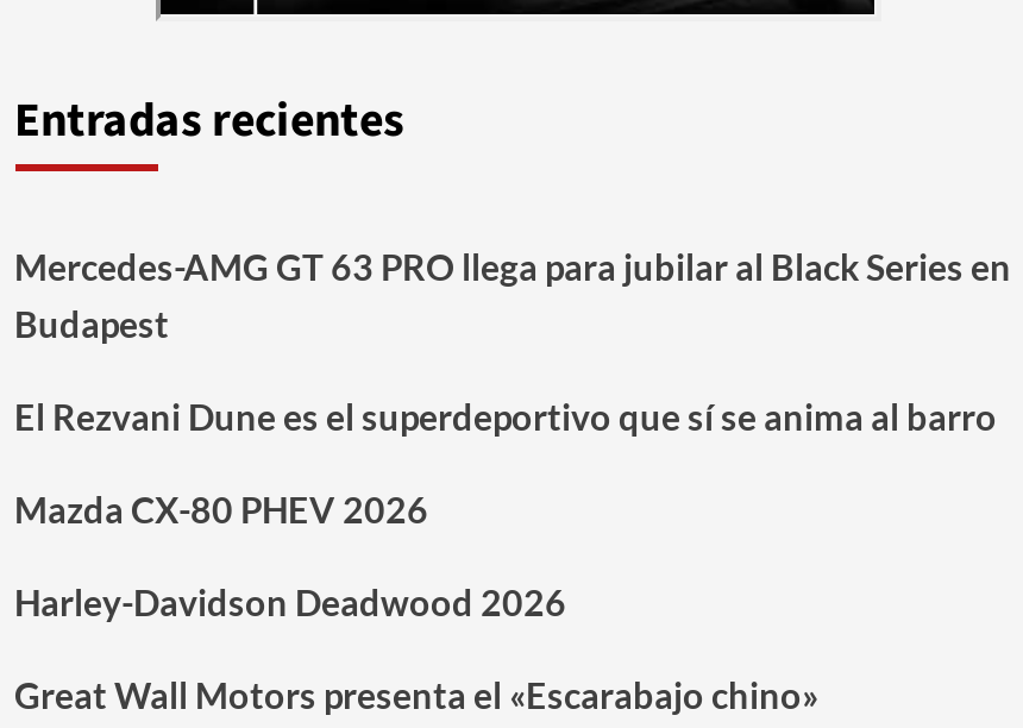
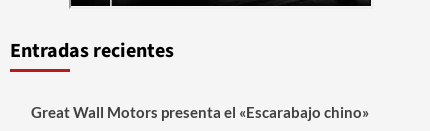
[14,244,1011,622] Mercedes-AMG GT 63 PRO llega para jubilar al Black Series en | Budapest | El Rezvani Dune es el superdeportivo que sí se anima al barro | Mazda CX-80 PHEV 2026 | Harley-Davidson Deadwood 2026 -> none

